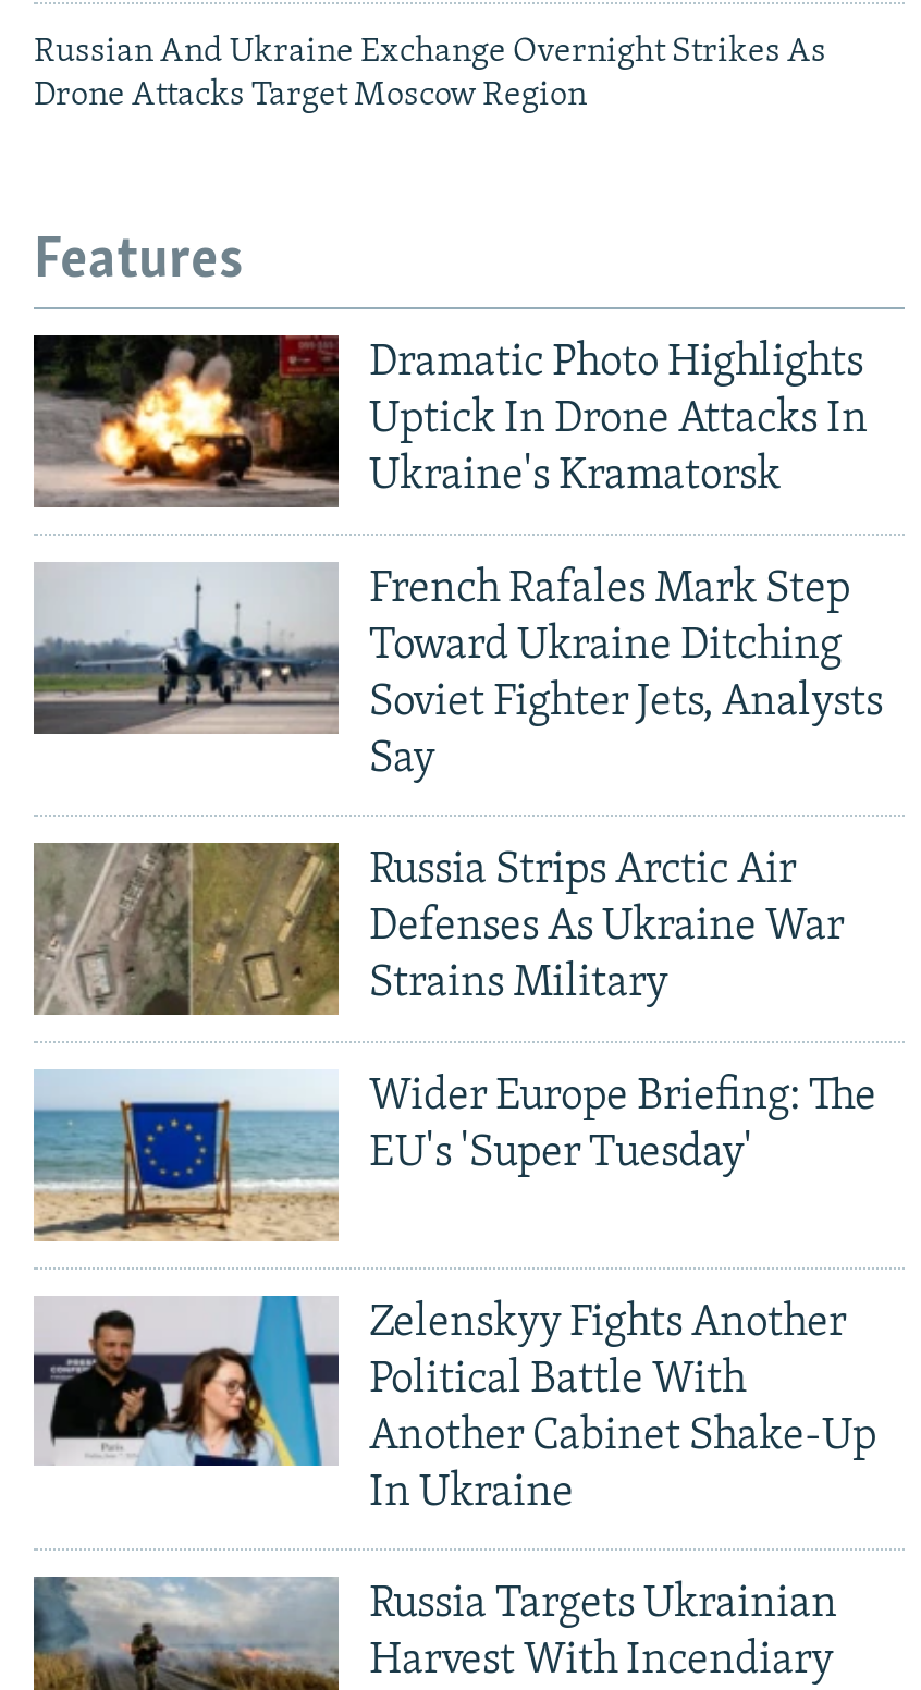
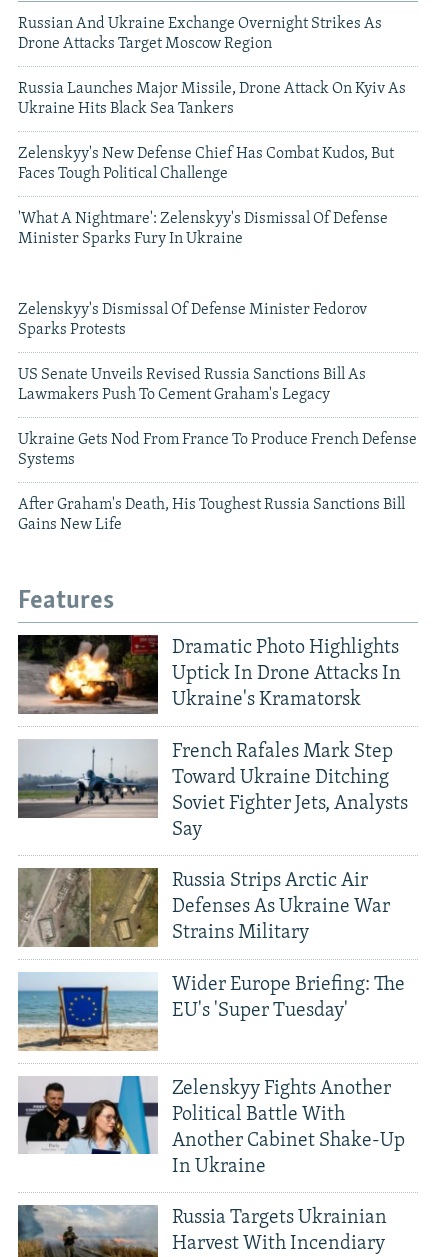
none -> [18,81,406,247] Russia Launches Major Missile, Drone Attack On Kyiv As | Ukraine Hits Black Sea Tankers | Zelenskyy's New Defense Chief Has Combat Kudos, But | Faces Tough Political Challenge | 'What A Nightmare': Zelenskyy's Dismissal Of Defense | Minister Sparks Fury In Ukraine
none -> [18,302,417,533] Zelenskyy's Dismissal Of Defense Minister Fedorov | Sparks Protests | US Senate Unveils Revised Russia Sanctions Bill As | Lawmakers Push To Cement Graham's Legacy | Ukraine Gets Nod From France To Produce French Defense | Systems | After Graham's Death, His Toughest Russia Sanctions Bill | Gains New Life

